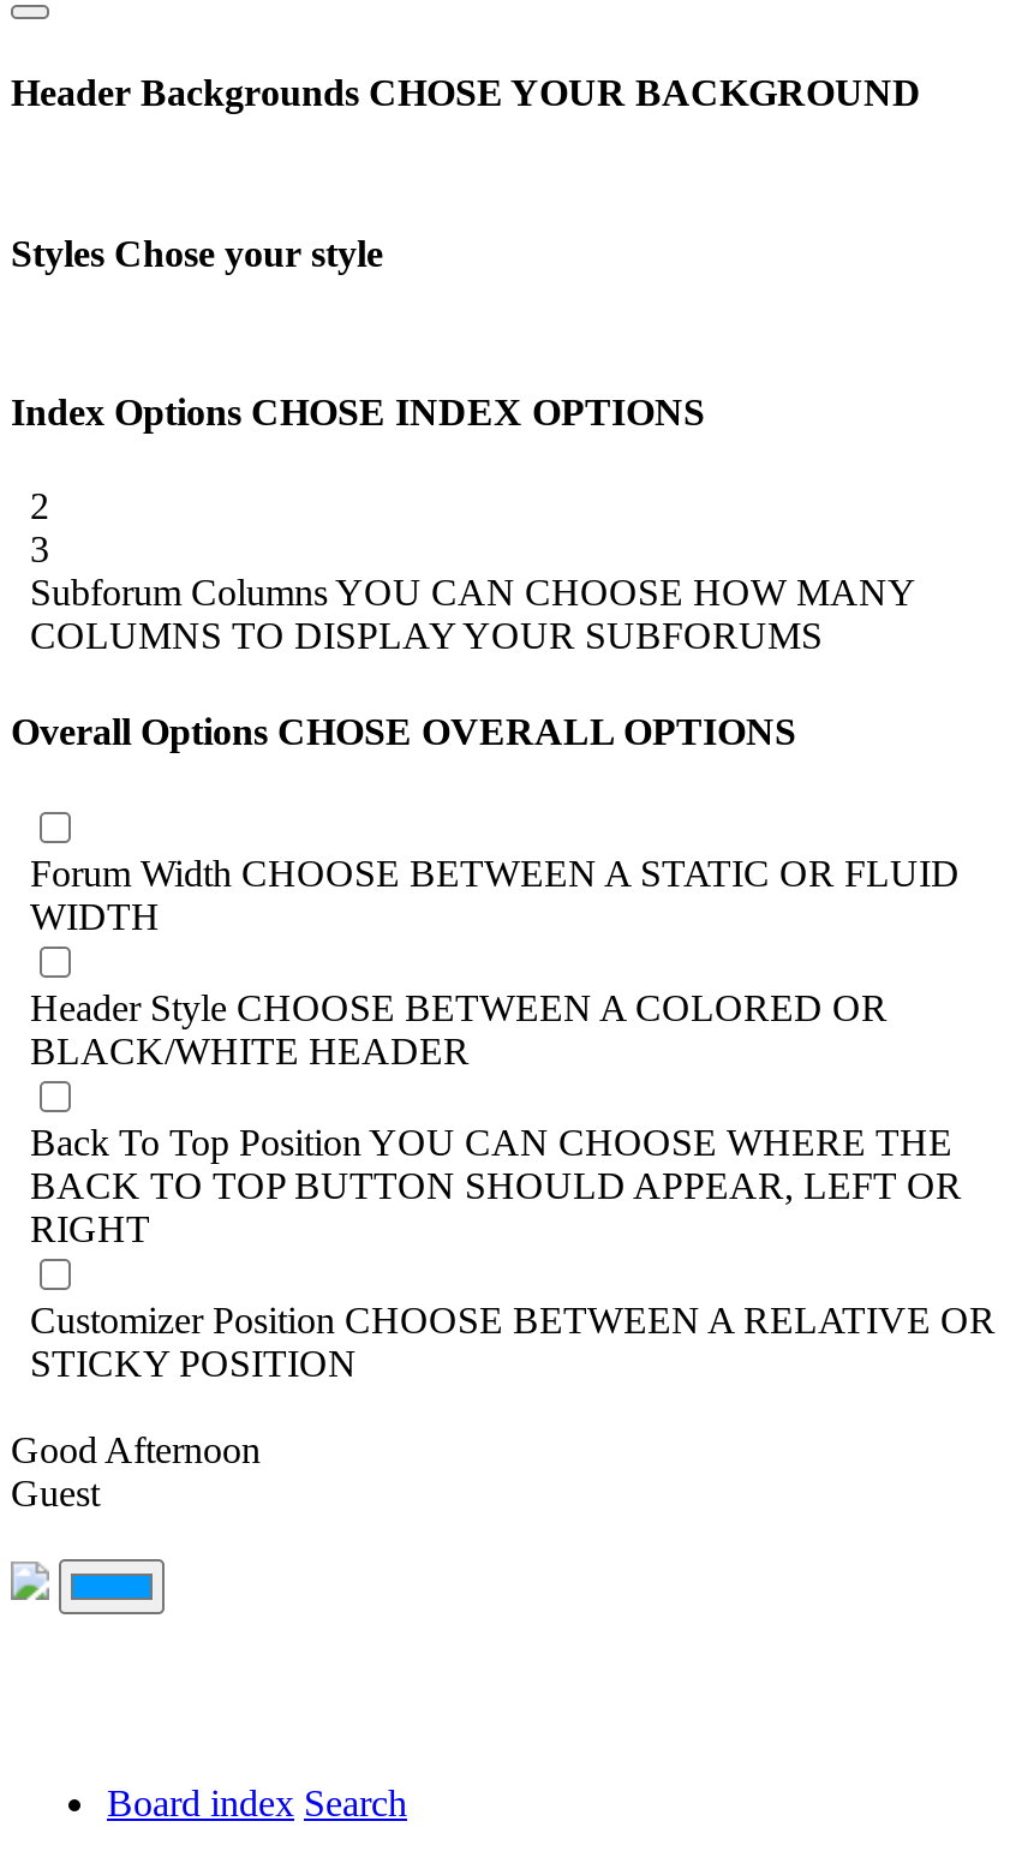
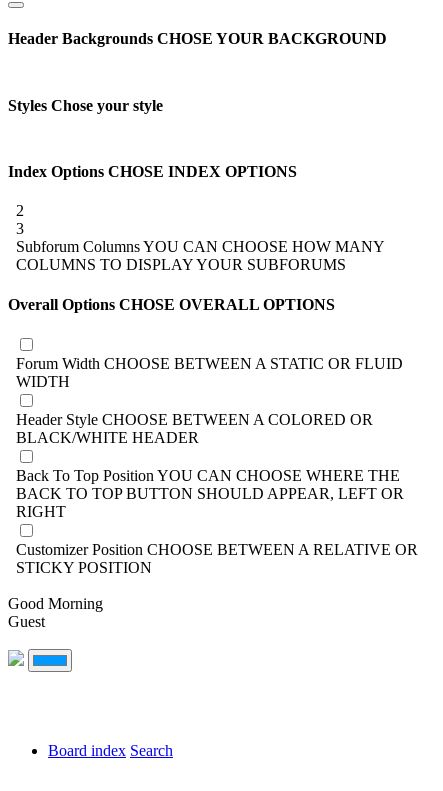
[11,1429,261,1470] Good Afternoon -> [8,595,103,612] Good Morning

